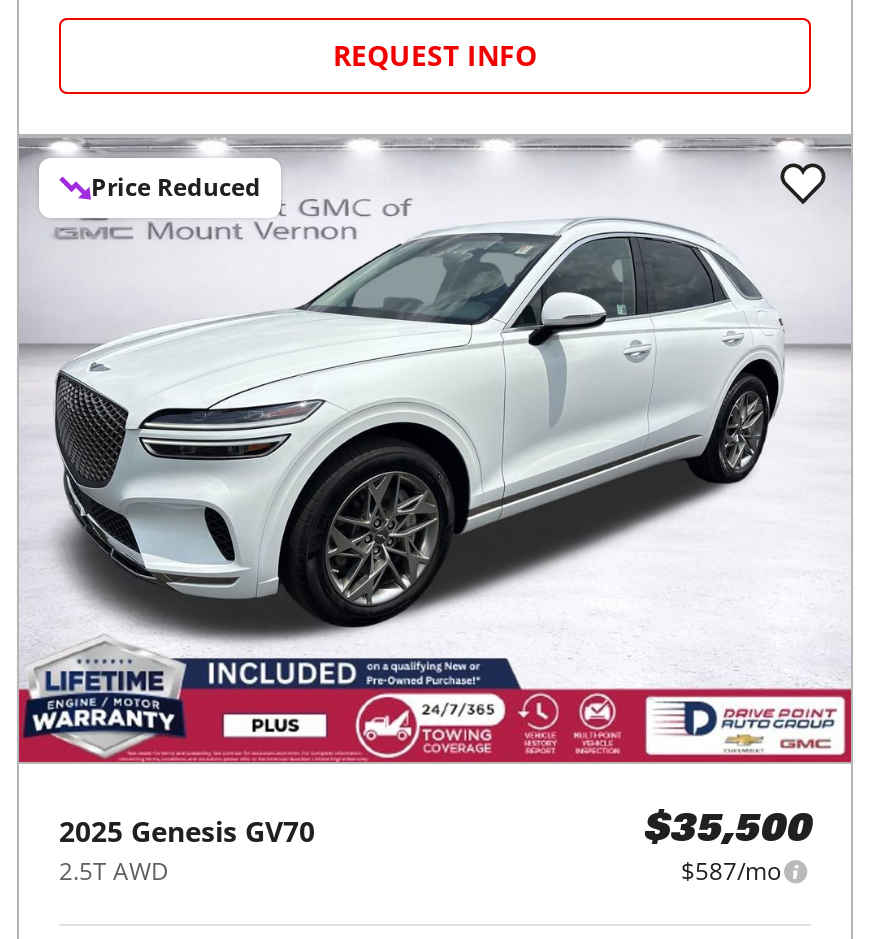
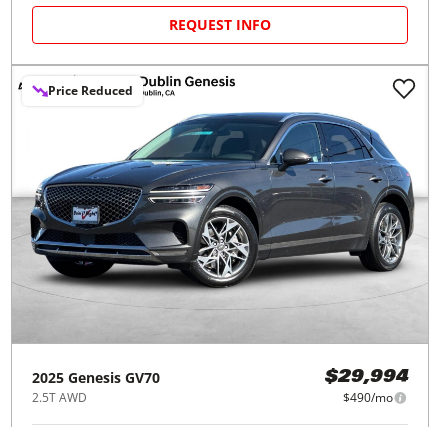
[17,136,853,888] [image] | $35,500 | $587/mo -> [12,66,428,406] [image] | $29,994 | $490/mo

